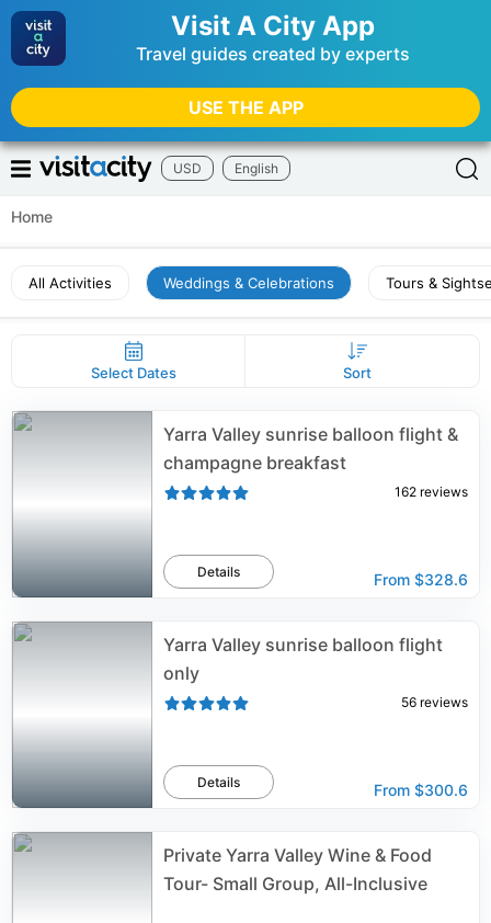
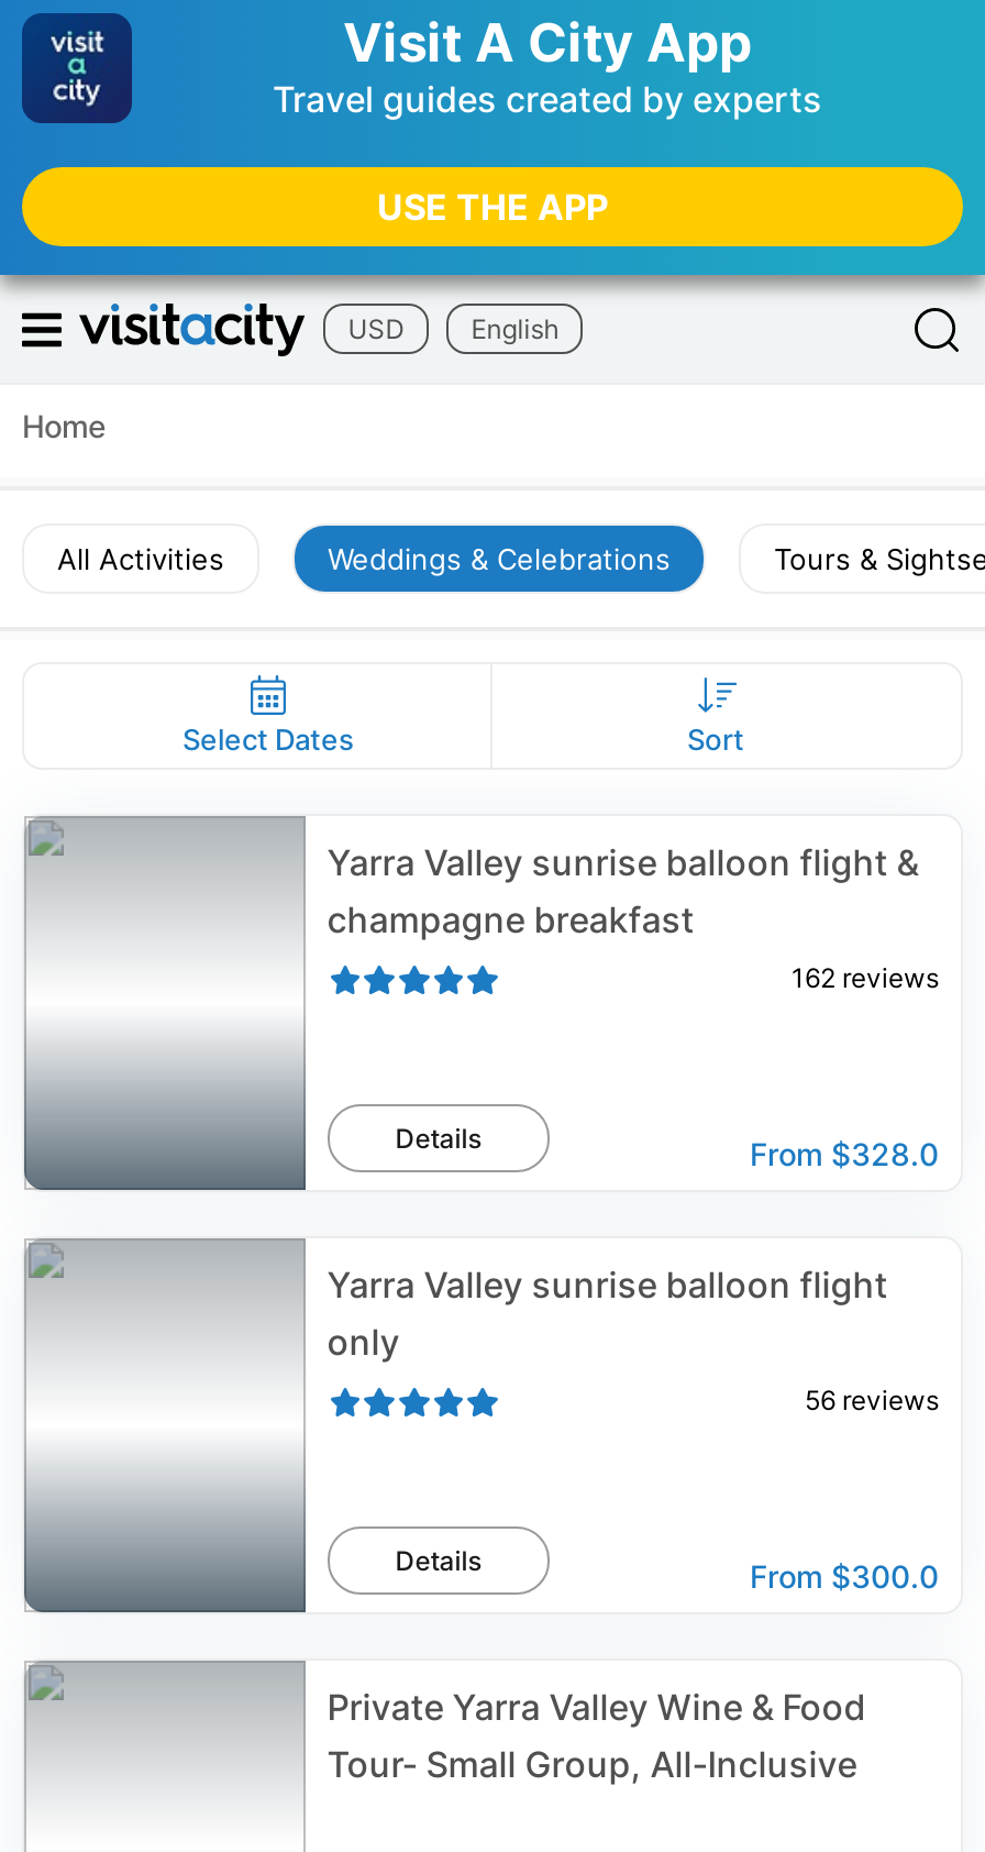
[374,570,468,589] From $328.6 -> [750,1135,939,1172] From $328.0
[374,780,468,799] From $300.6 -> [750,1557,939,1595] From $300.0

